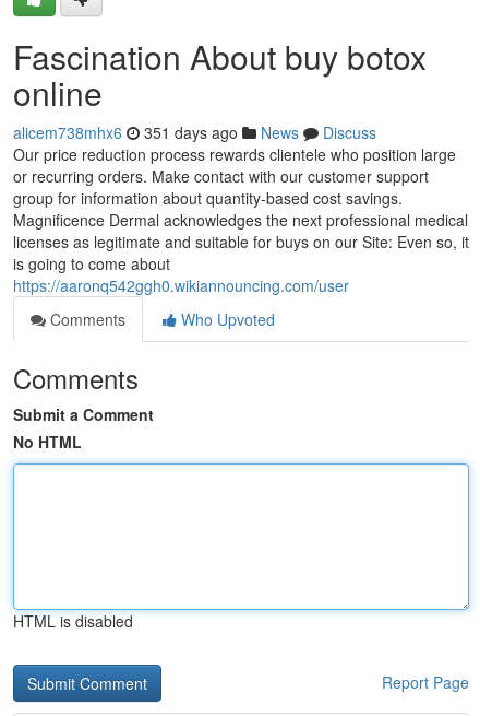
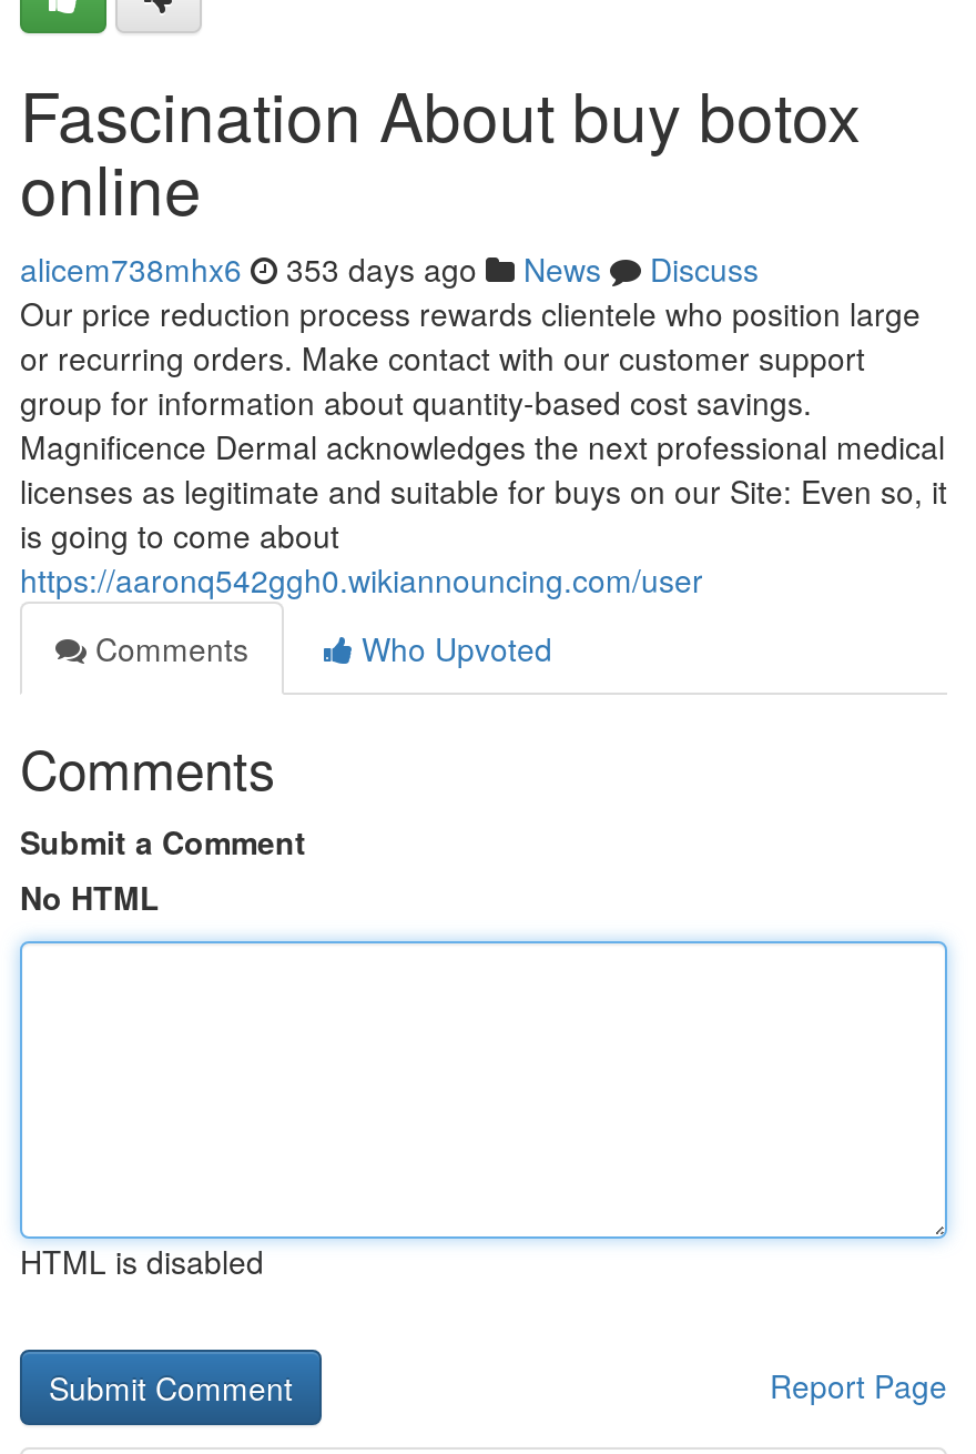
[13,121,376,143] alicem738mhx6 351 days ago News Discuss -> [20,246,759,291] alicem738mhx6 353 days ago News Discuss

